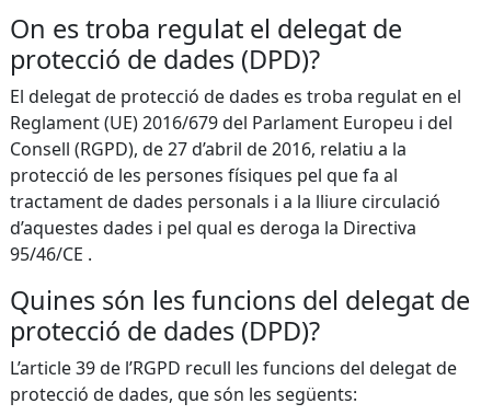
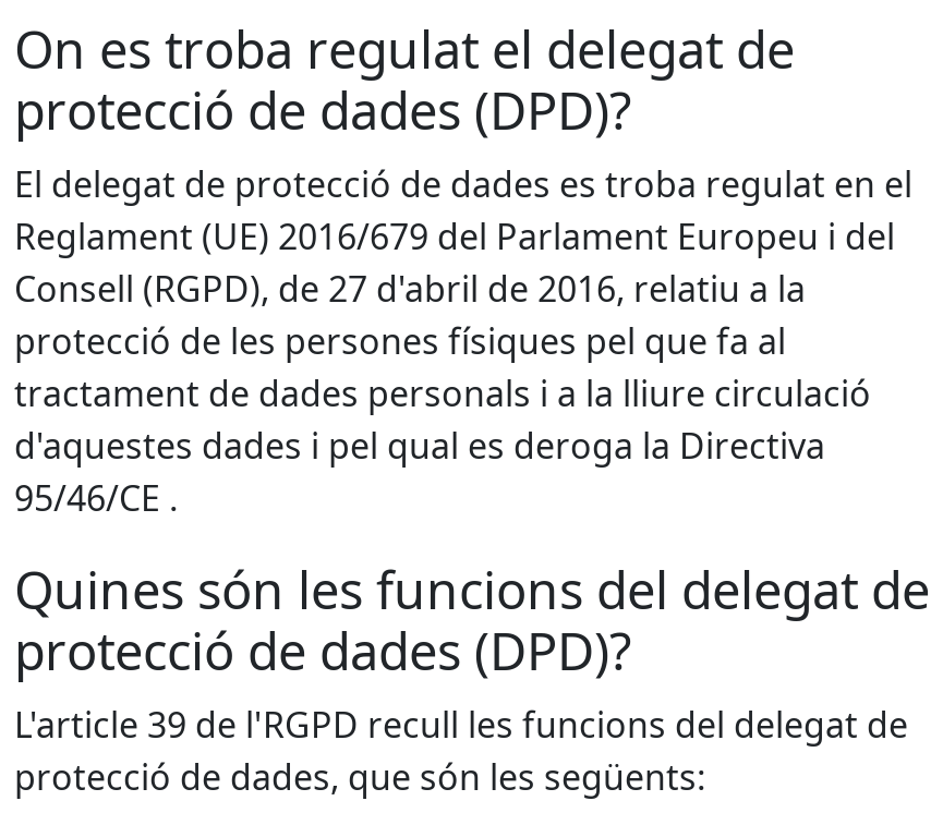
[10,137,406,161] Consell (RGPD), de 27 d’abril de 2016, relatiu a la -> [14,265,806,313] Consell (RGPD), de 27 d'abril de 2016, relatiu a la
[10,215,416,239] d’aquestes dades i pel qual es deroga la Directiva -> [14,422,825,470] d'aquestes dades i pel qual es deroga la Directiva
[10,356,457,380] L’article 39 de l’RGPD recull les funcions del delegat de -> [14,701,908,749] L'article 39 de l'RGPD recull les funcions del delegat de

